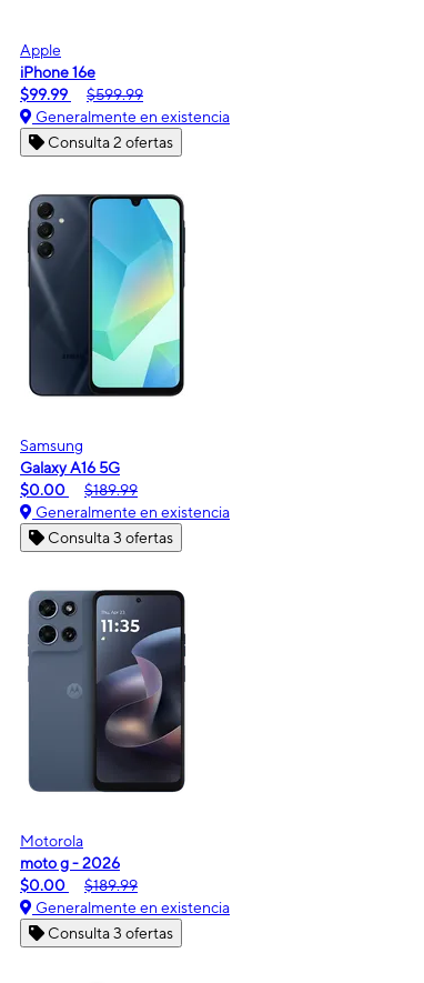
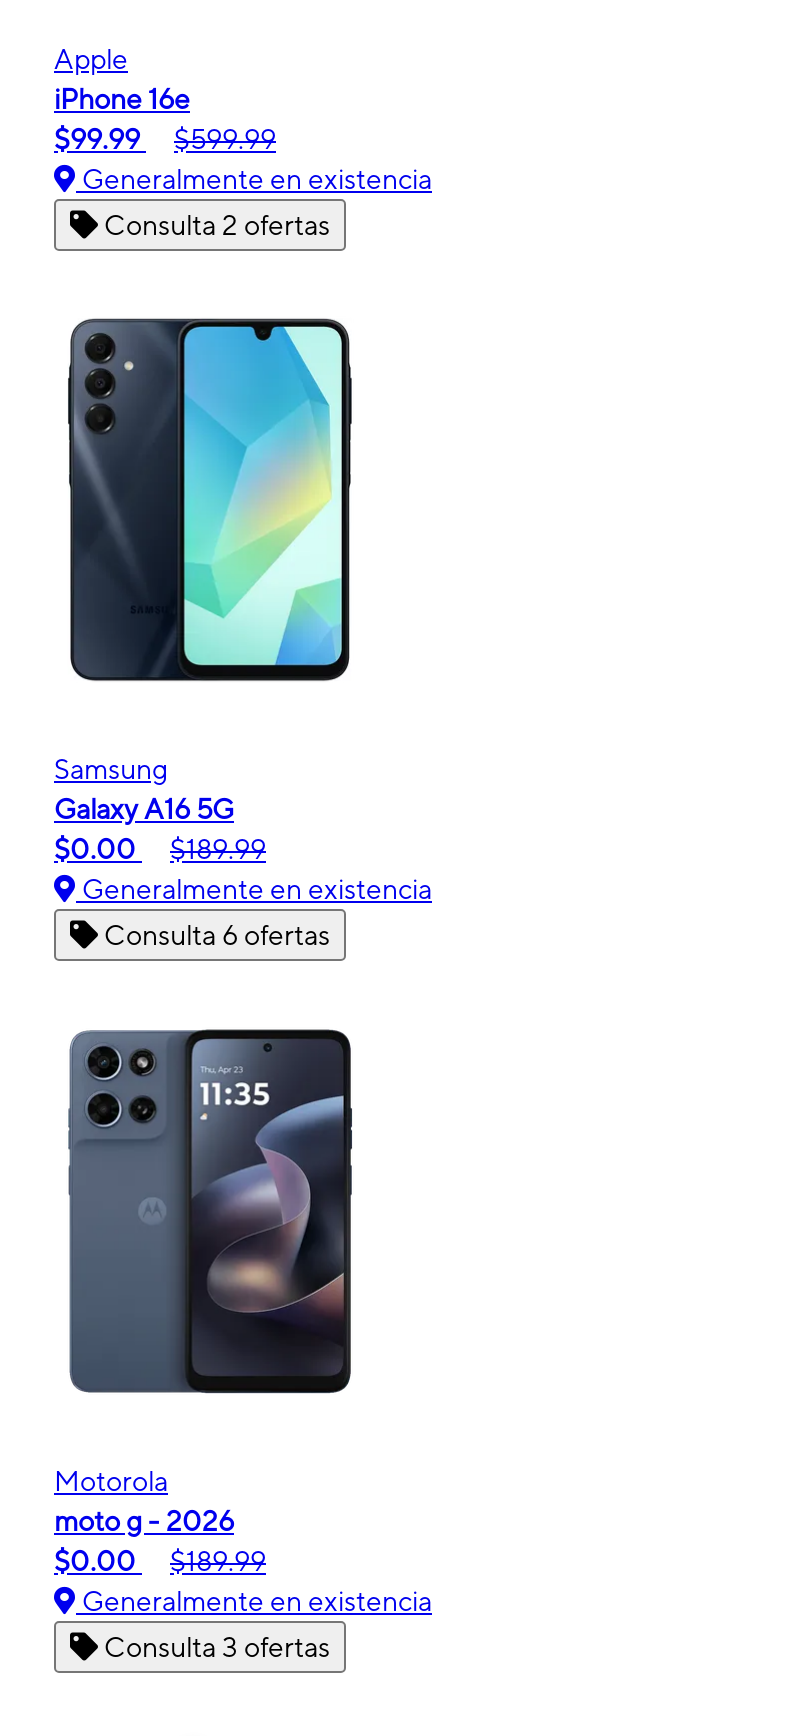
[48,528,173,546] Consulta 3 ofertas -> [104,919,330,951] Consulta 6 ofertas

